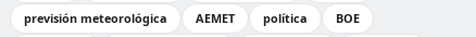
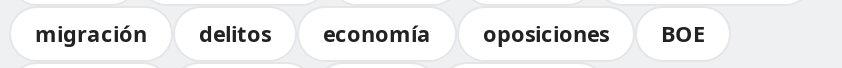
[24,10,308,26] previsión meteorológica | AEMET | política -> [35,18,609,48] migración | delitos | economía | oposiciones

